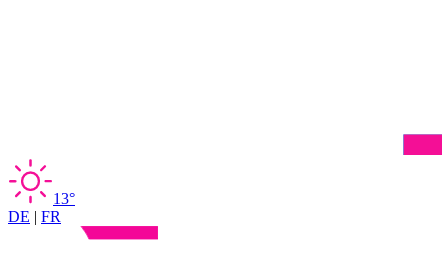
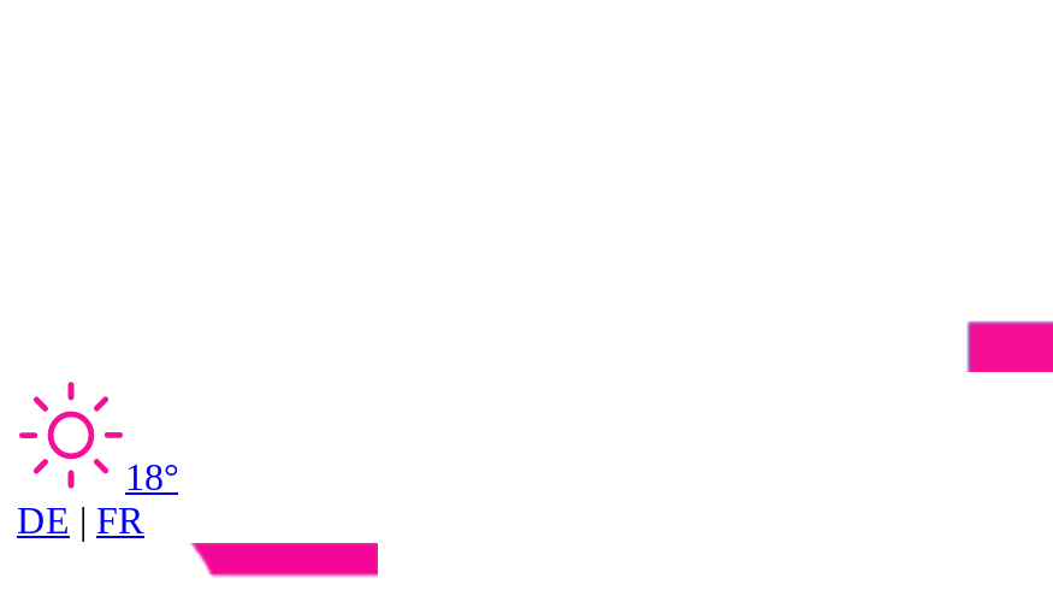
[53,190,75,207] 13° -> [125,456,178,497] 18°

